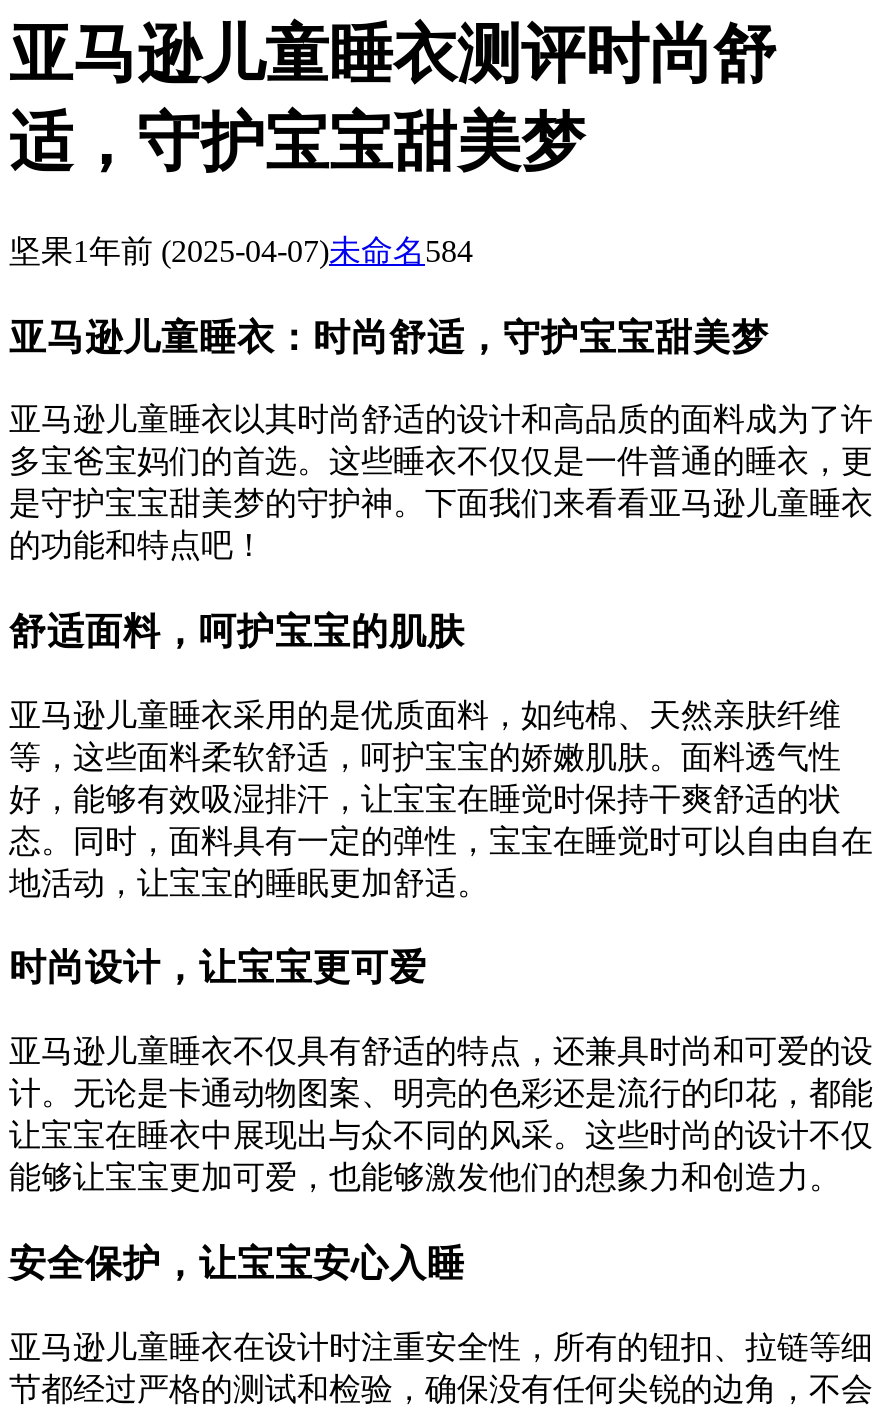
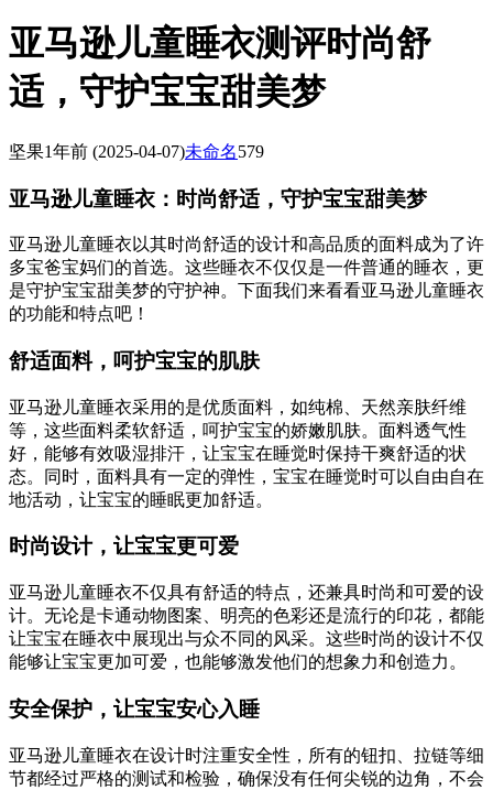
[9,234,473,268] 坚果1年前(2025-04-07)未命名584 -> [9,142,264,161] 坚果1年前(2025-04-07)未命名579

